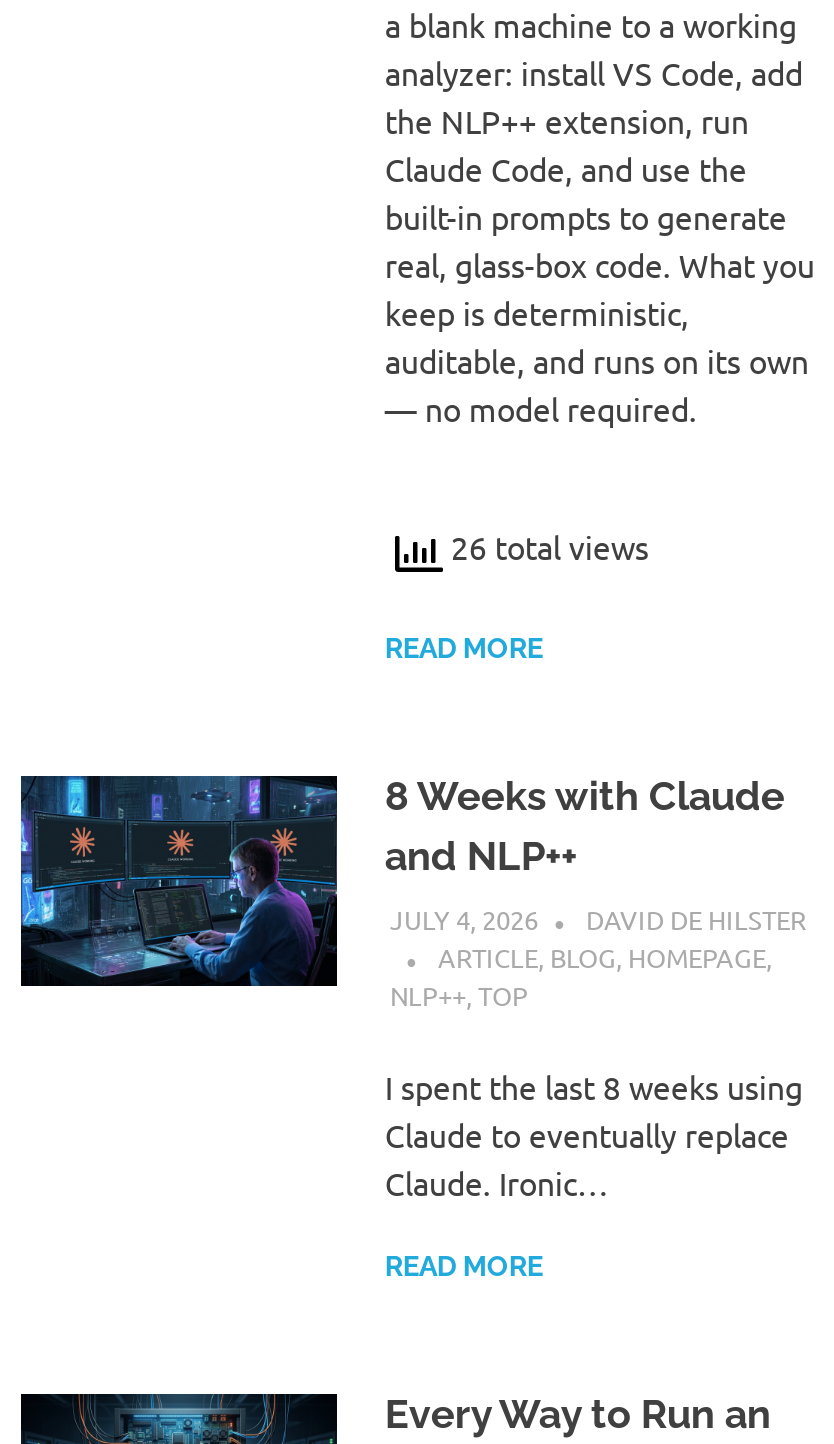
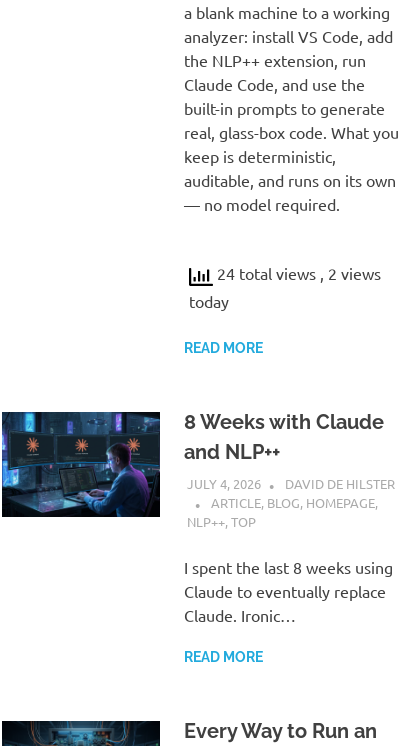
[443,527,649,567] 26 total views -> [189,263,381,311] 24 total views, 2 views | today

